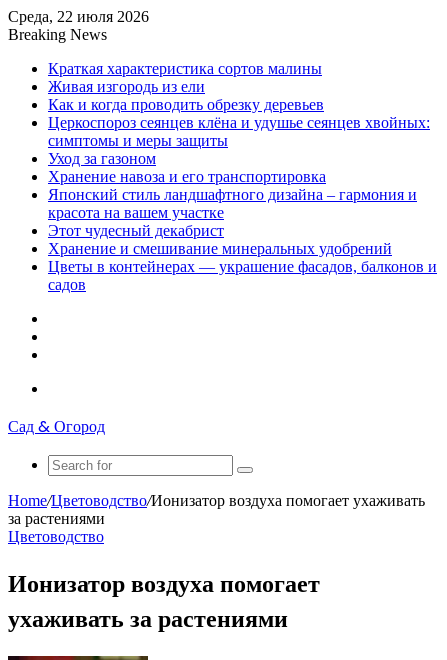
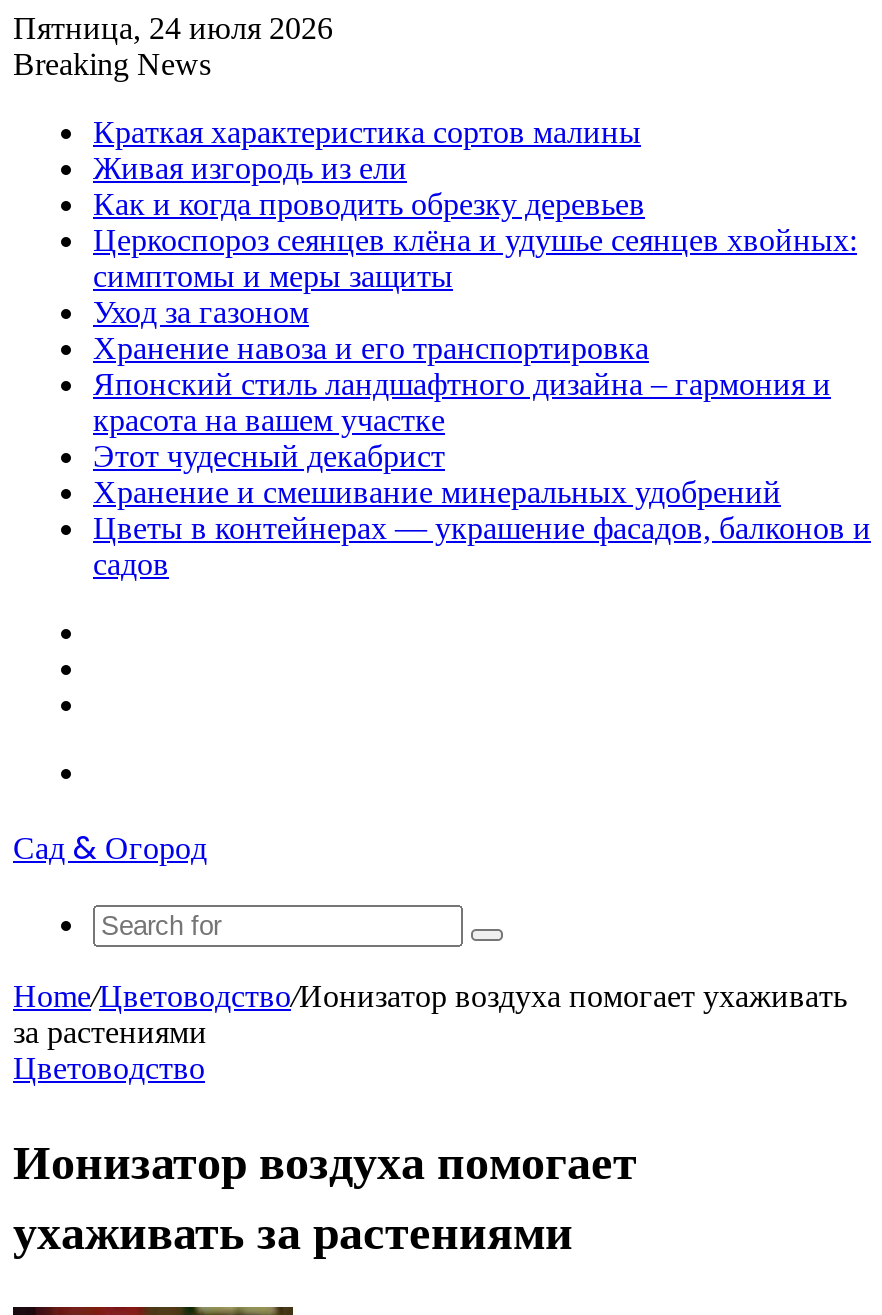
[8,8,149,25] Среда, 22 июля 2026 -> [13,11,333,45] Пятница, 24 июля 2026

